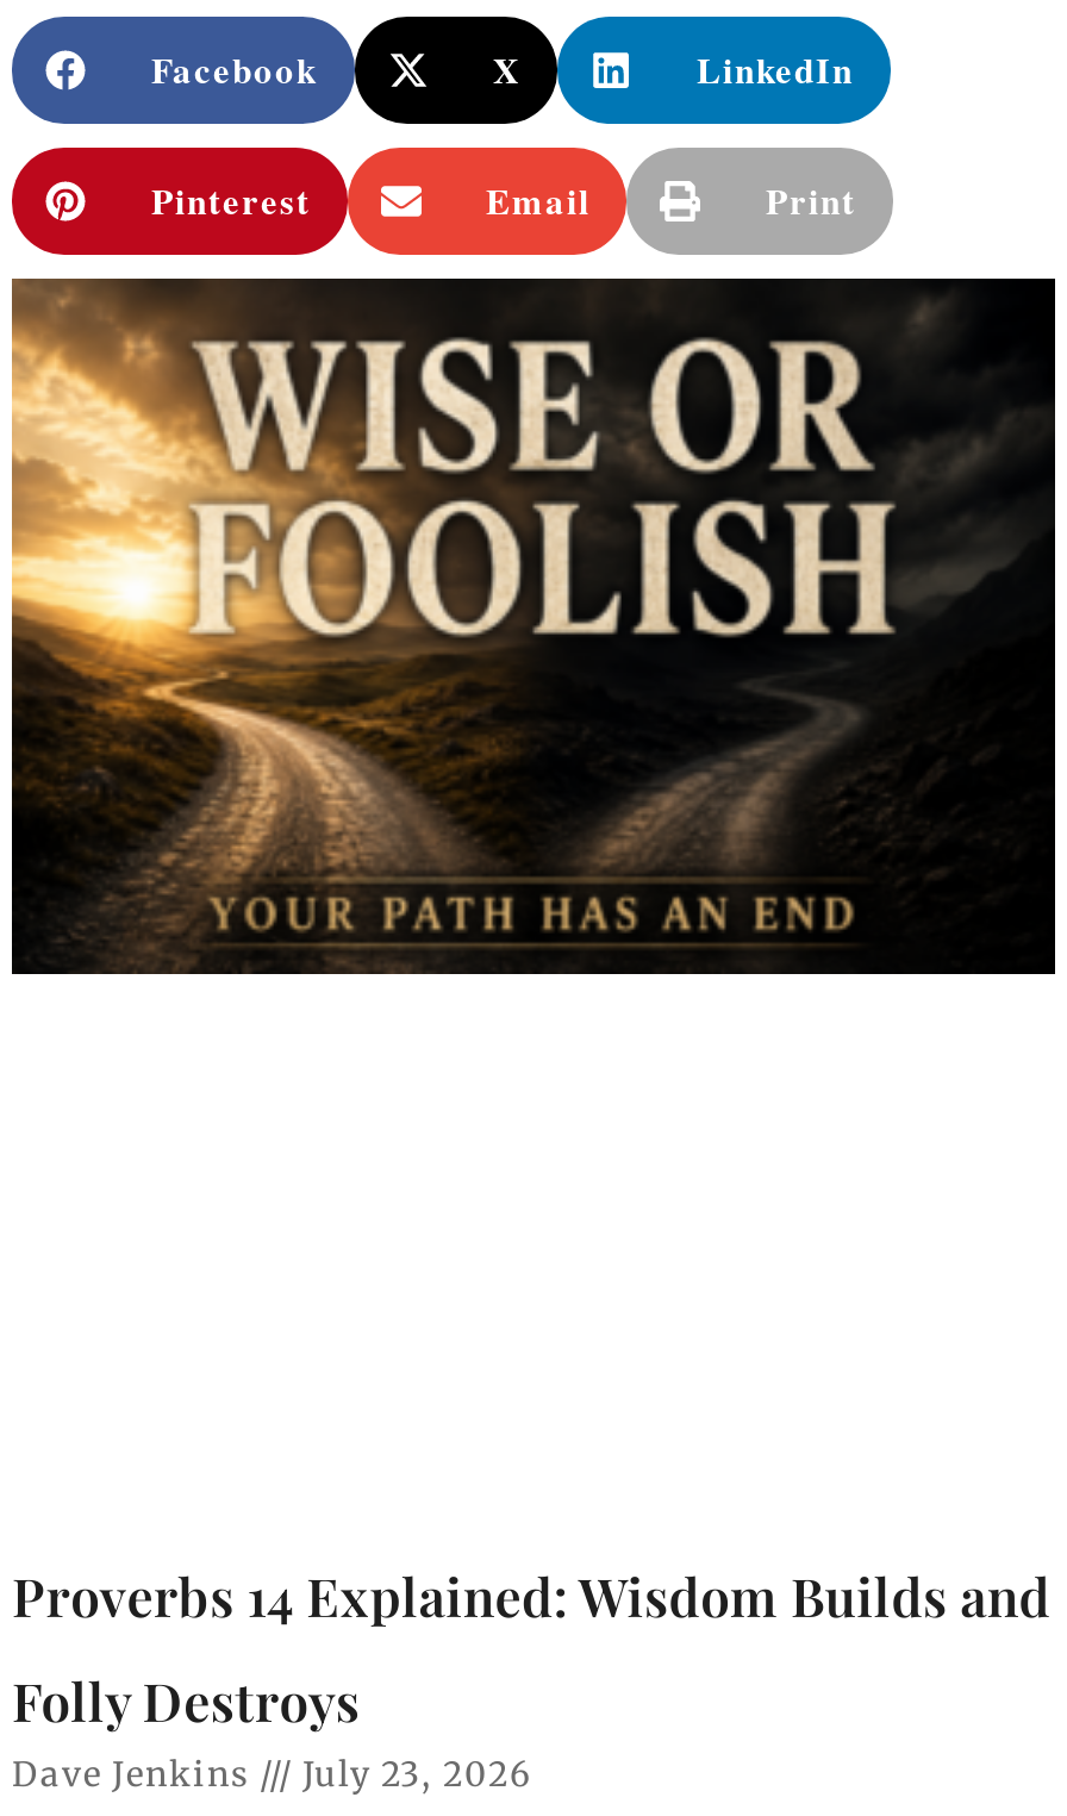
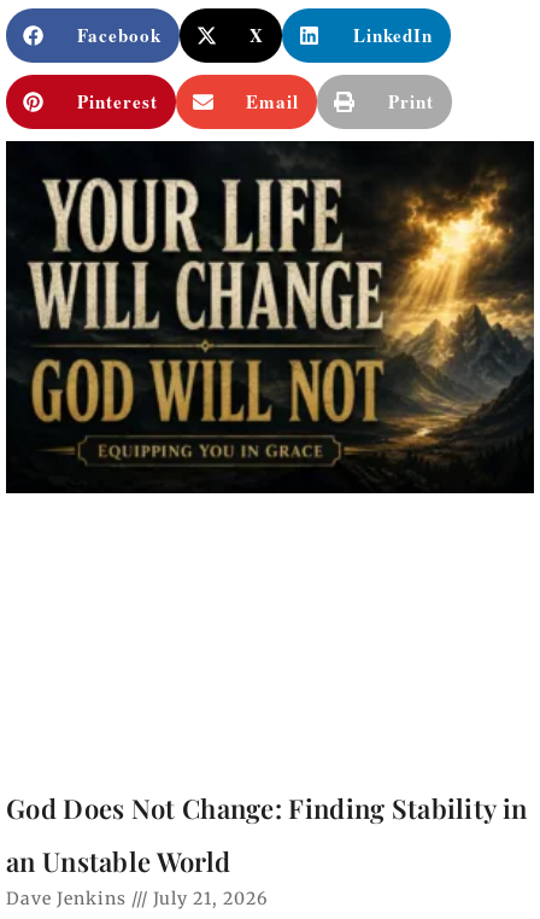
[10,277,1057,978] [image] -> [5,140,535,494] [image]
[12,1560,1050,1632] Proverbs 14 Explained: Wisdom Builds and -> [6,790,527,826] God Does Not Change: Finding Stability in
[12,1665,360,1737] Folly Destroys -> [6,843,230,879] an Unstable World
[12,1753,531,1796] Dave Jenkins July 23, 2026 -> [6,887,268,909] Dave Jenkins July 21, 2026

